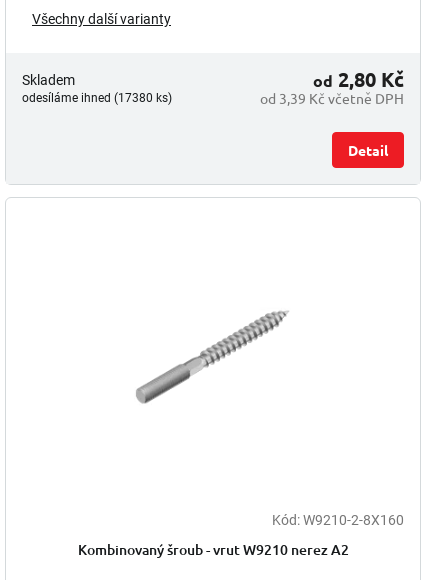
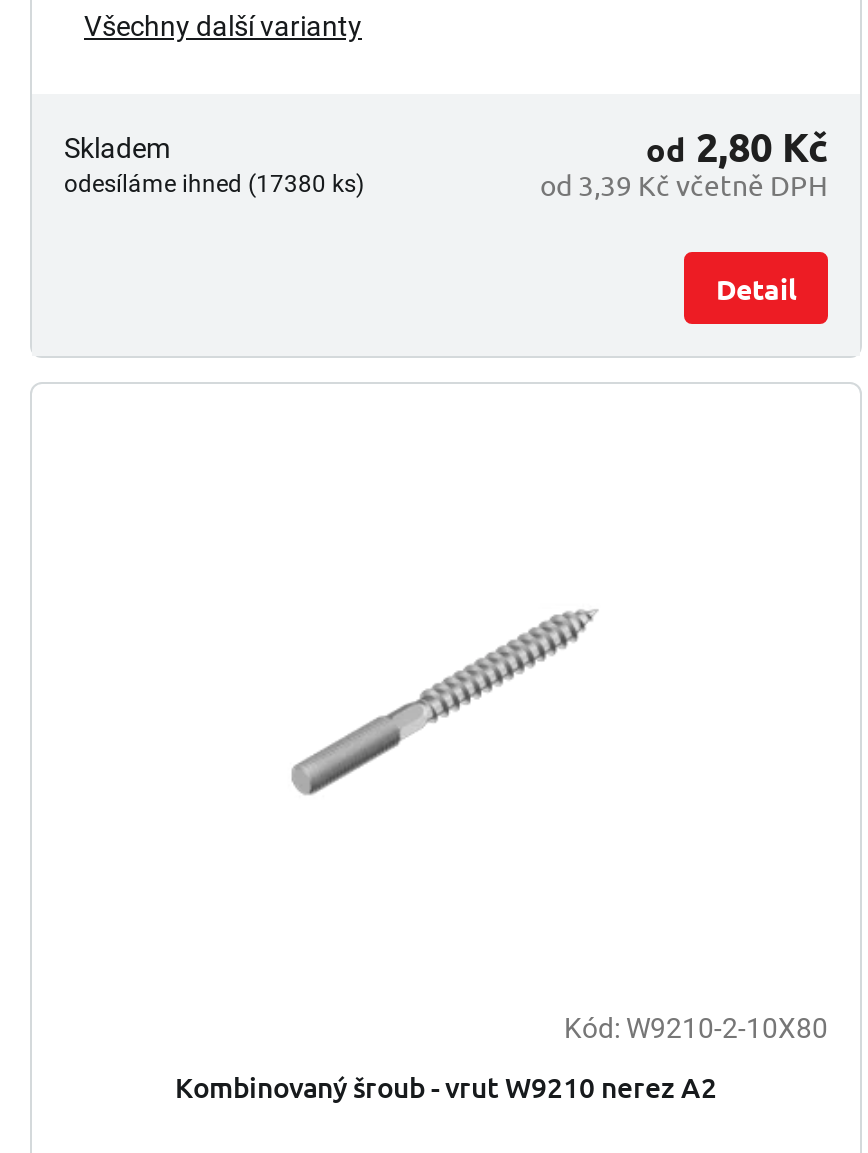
[272,512,404,528] Kód: W9210-2-8X160 -> [564,1012,828,1044] Kód: W9210-2-10X80

